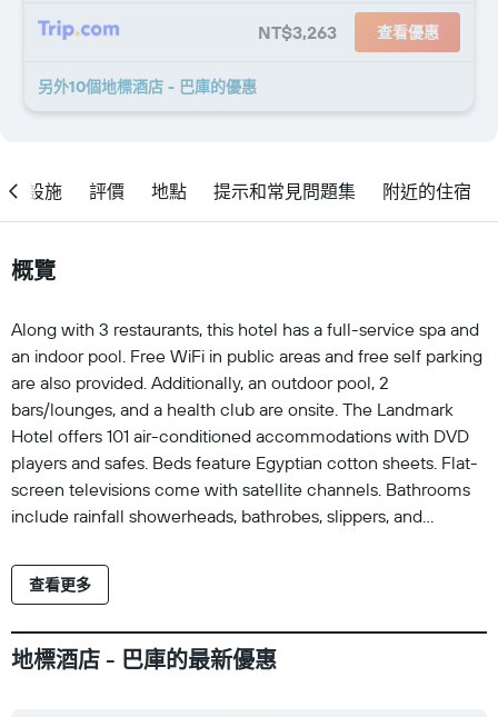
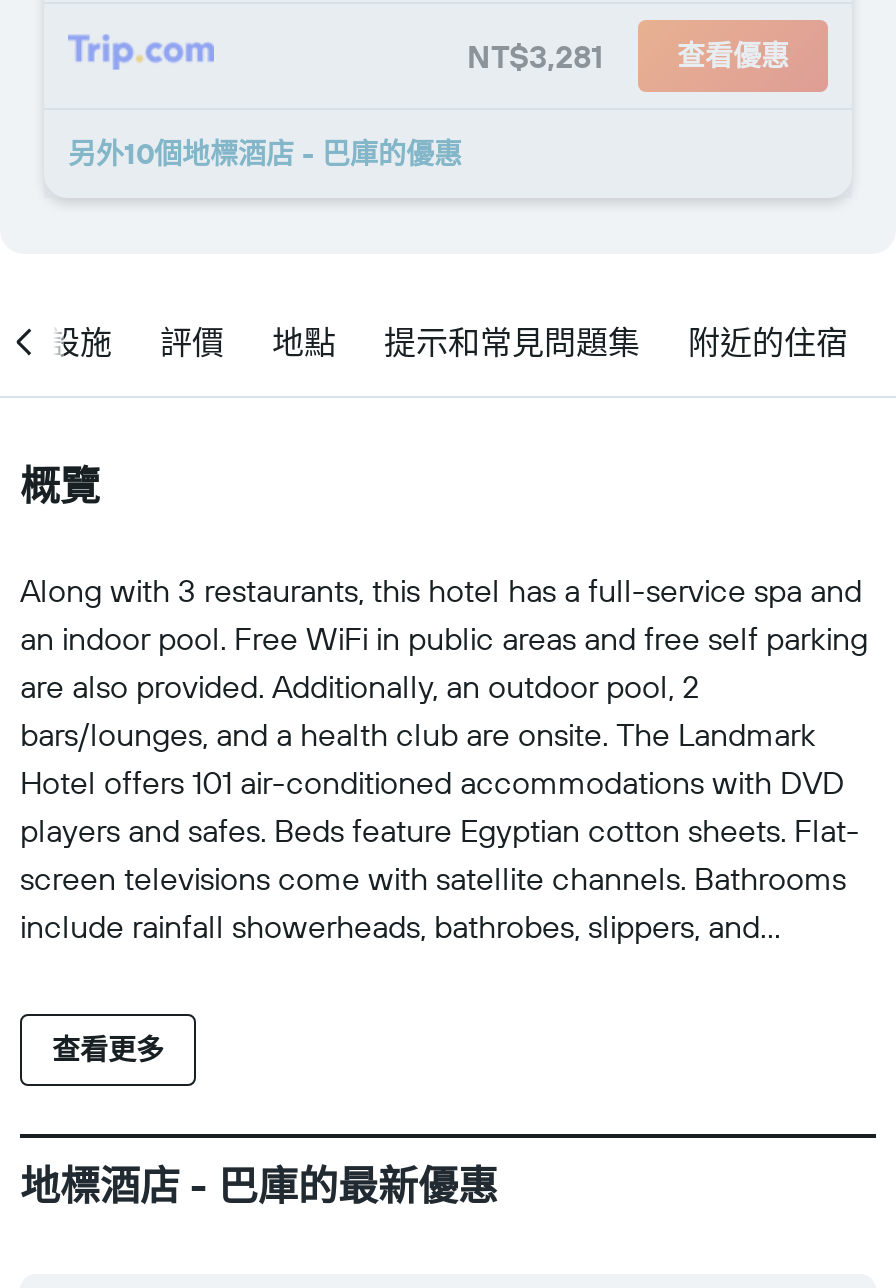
[258,21,337,43] NT$3,263 -> [467,36,603,76] NT$3,281

